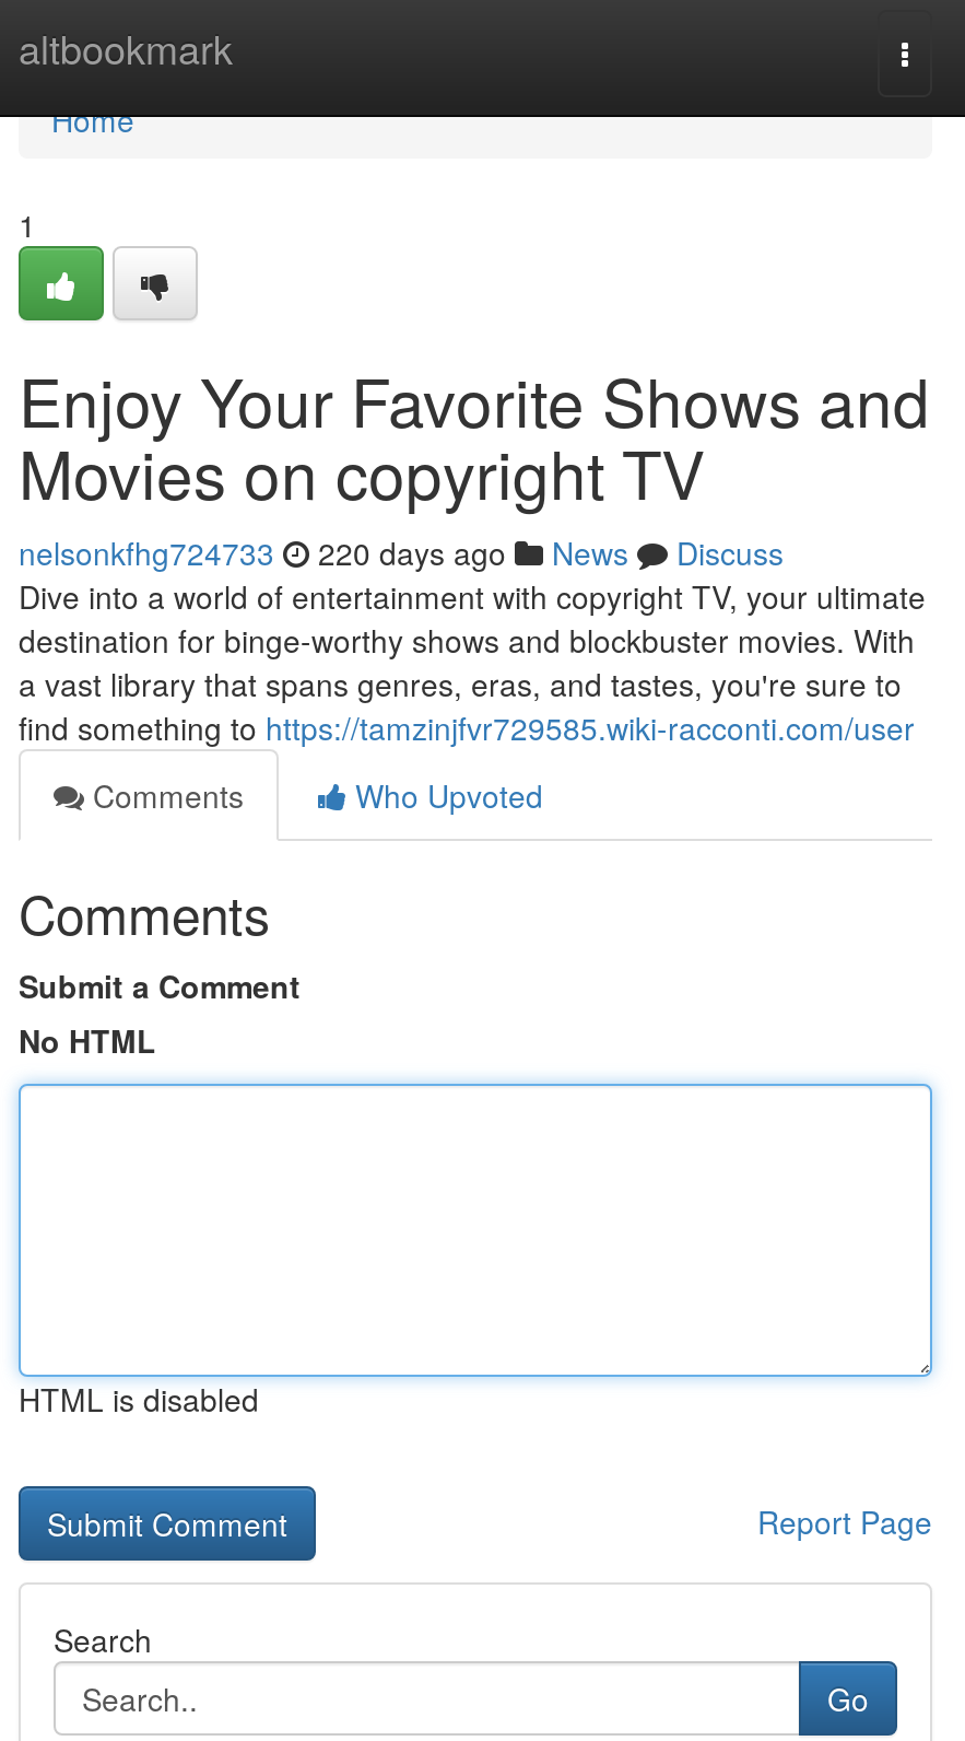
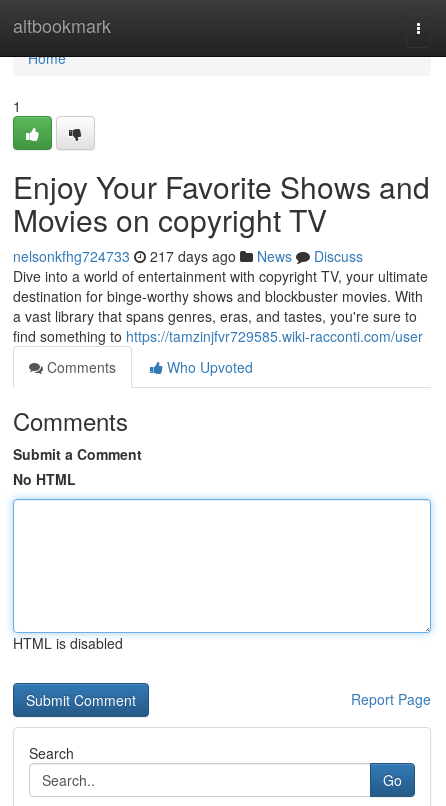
[19,530,784,574] nelsonkfhg724733 220 days ago News Discuss -> [13,246,363,266] nelsonkfhg724733 217 days ago News Discuss

